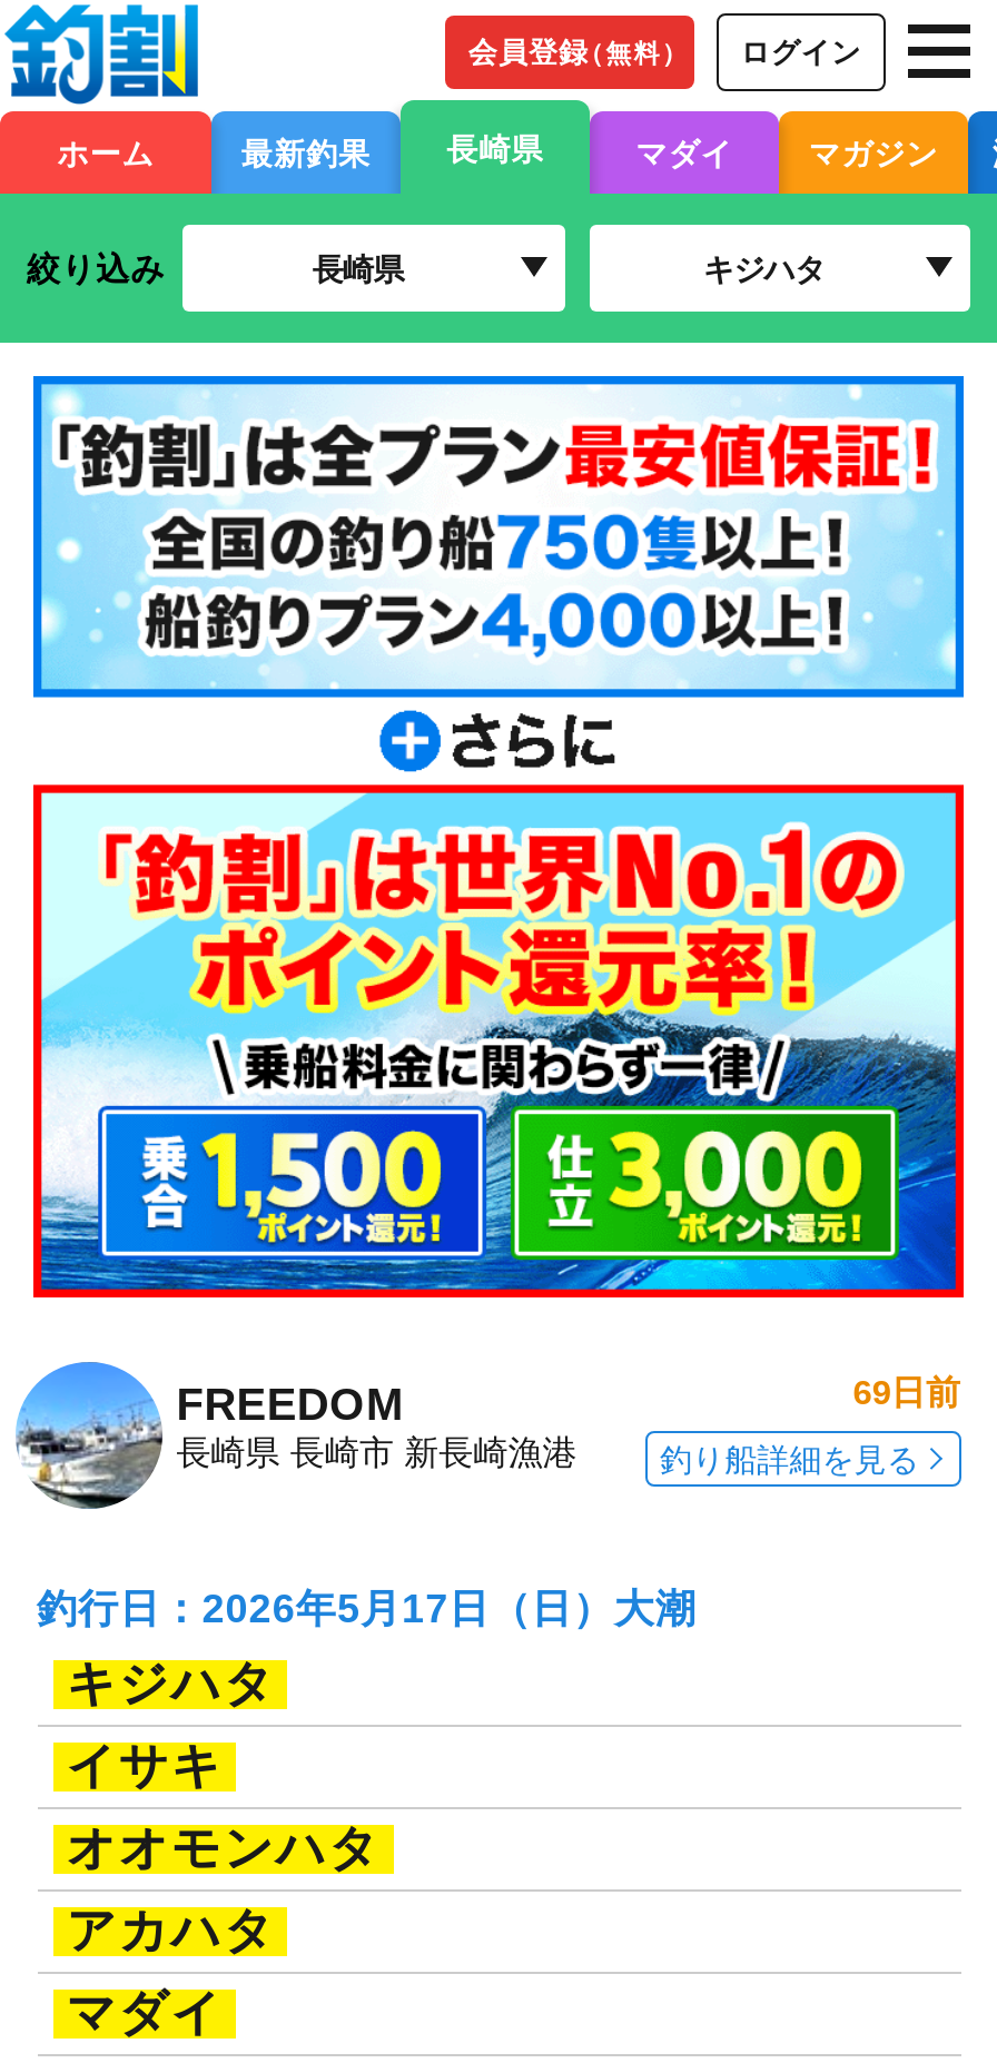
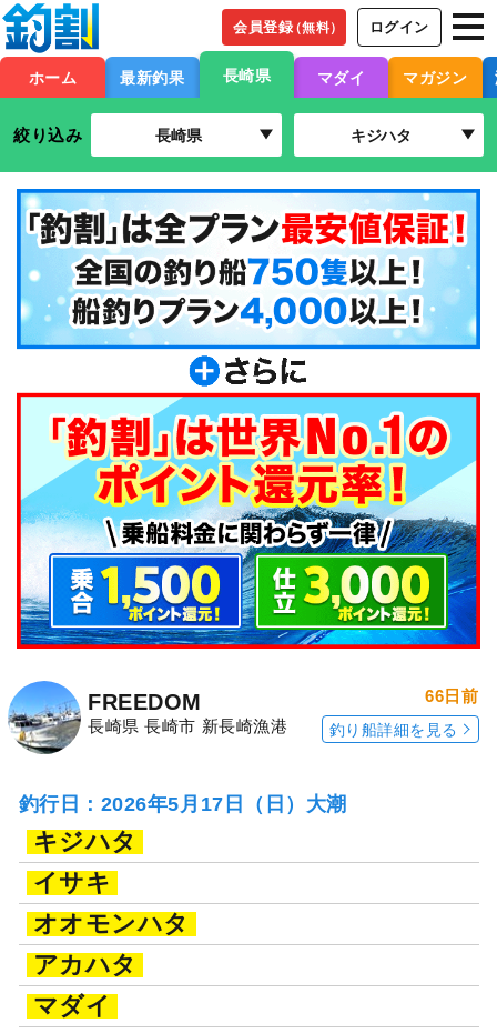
[853,1374,960,1412] 69日前 -> [425,687,479,706] 66日前

